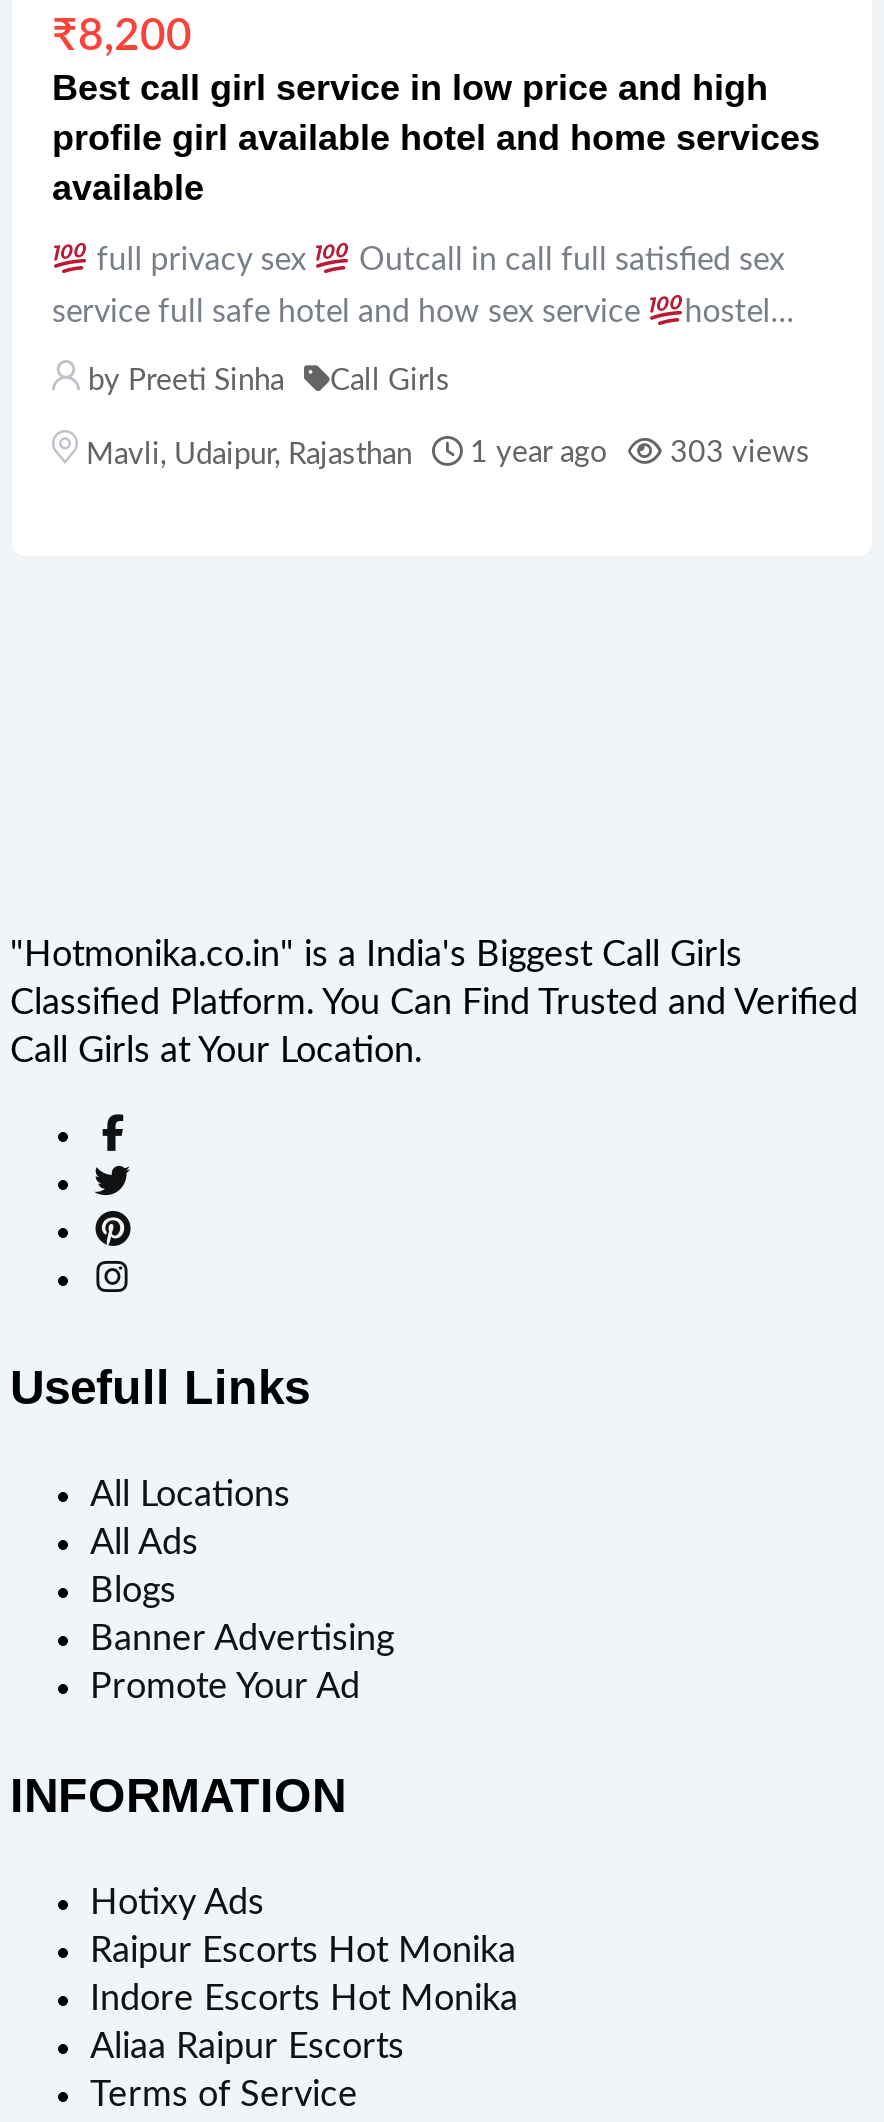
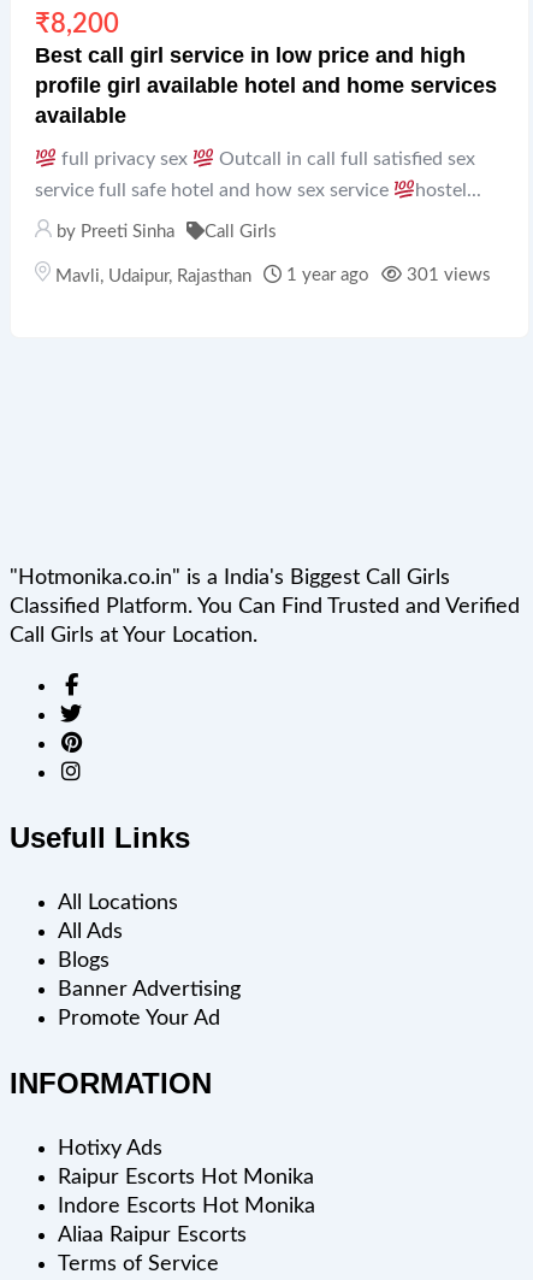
[86,438,810,470] Mavli, Udaipur, Rajasthan 1 year ago 303 views -> [55,266,491,285] Mavli, Udaipur, Rajasthan 1 year ago 301 views

